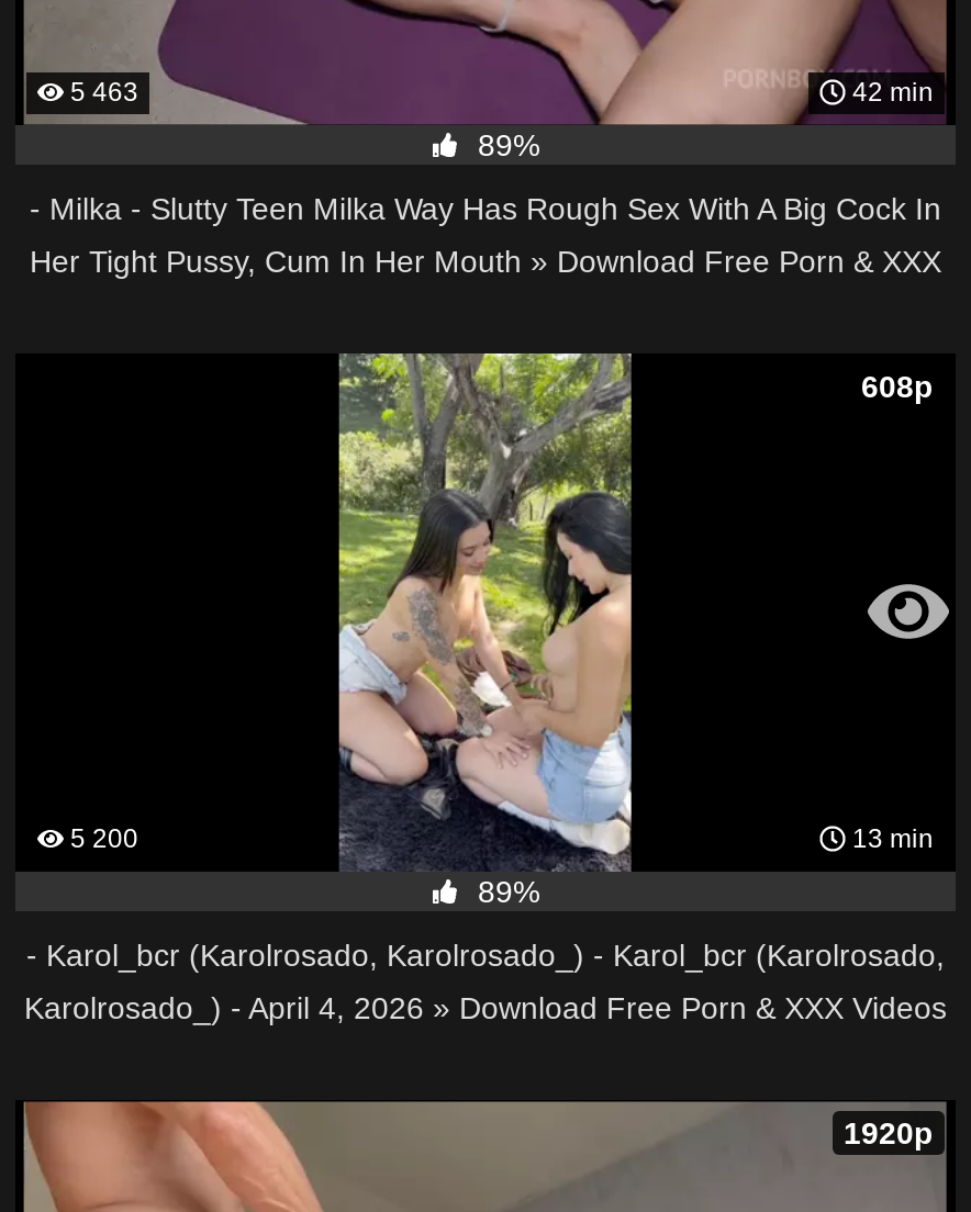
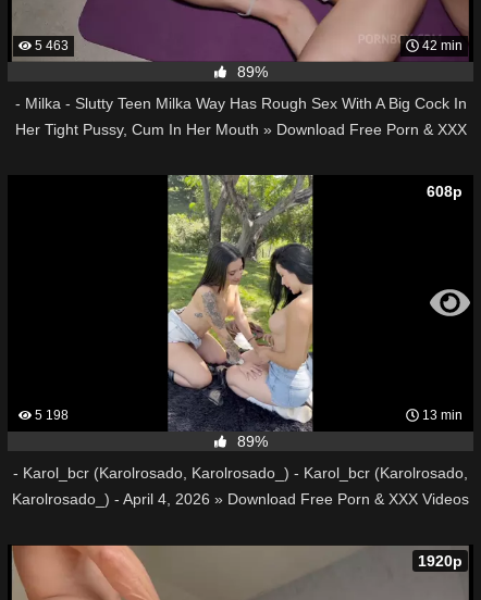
[64,824,138,855] 5 200 -> [32,408,69,423] 5 198

